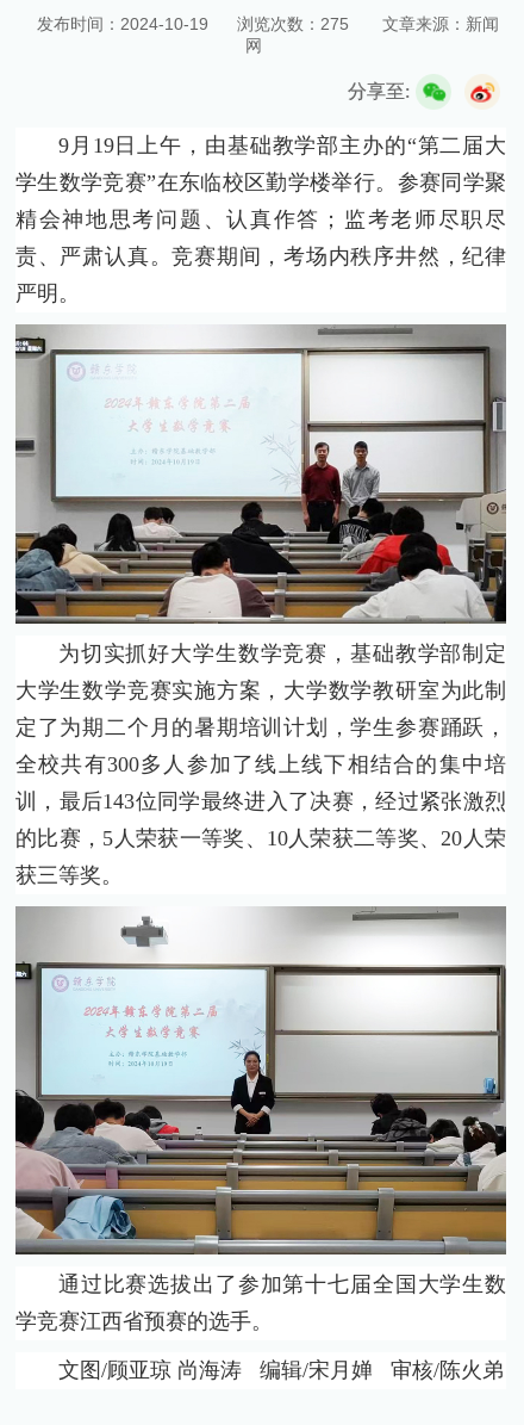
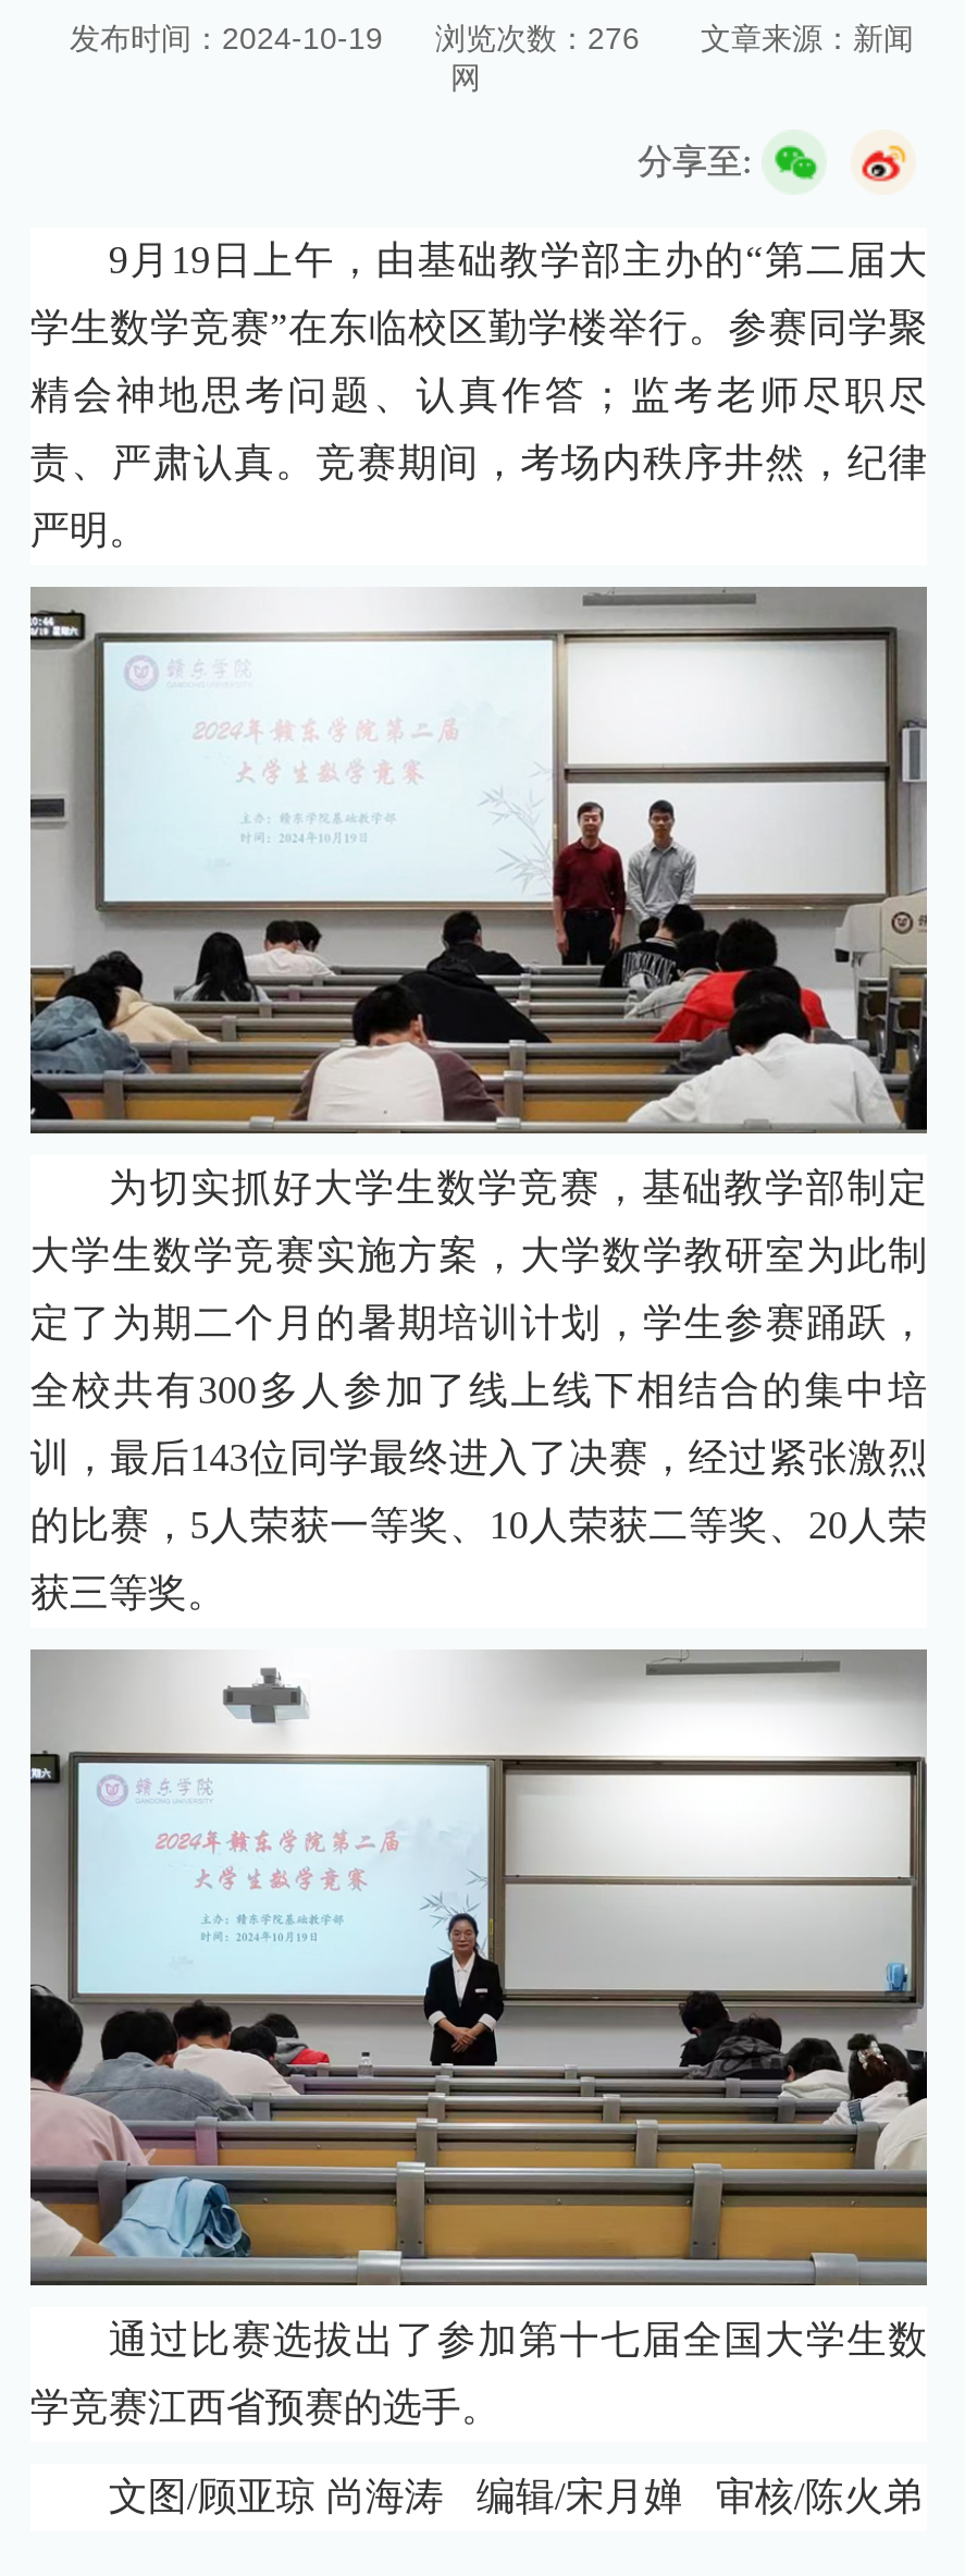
[237,15,354,34] 浏览次数：275 -> [435,22,648,57] 浏览次数：276

